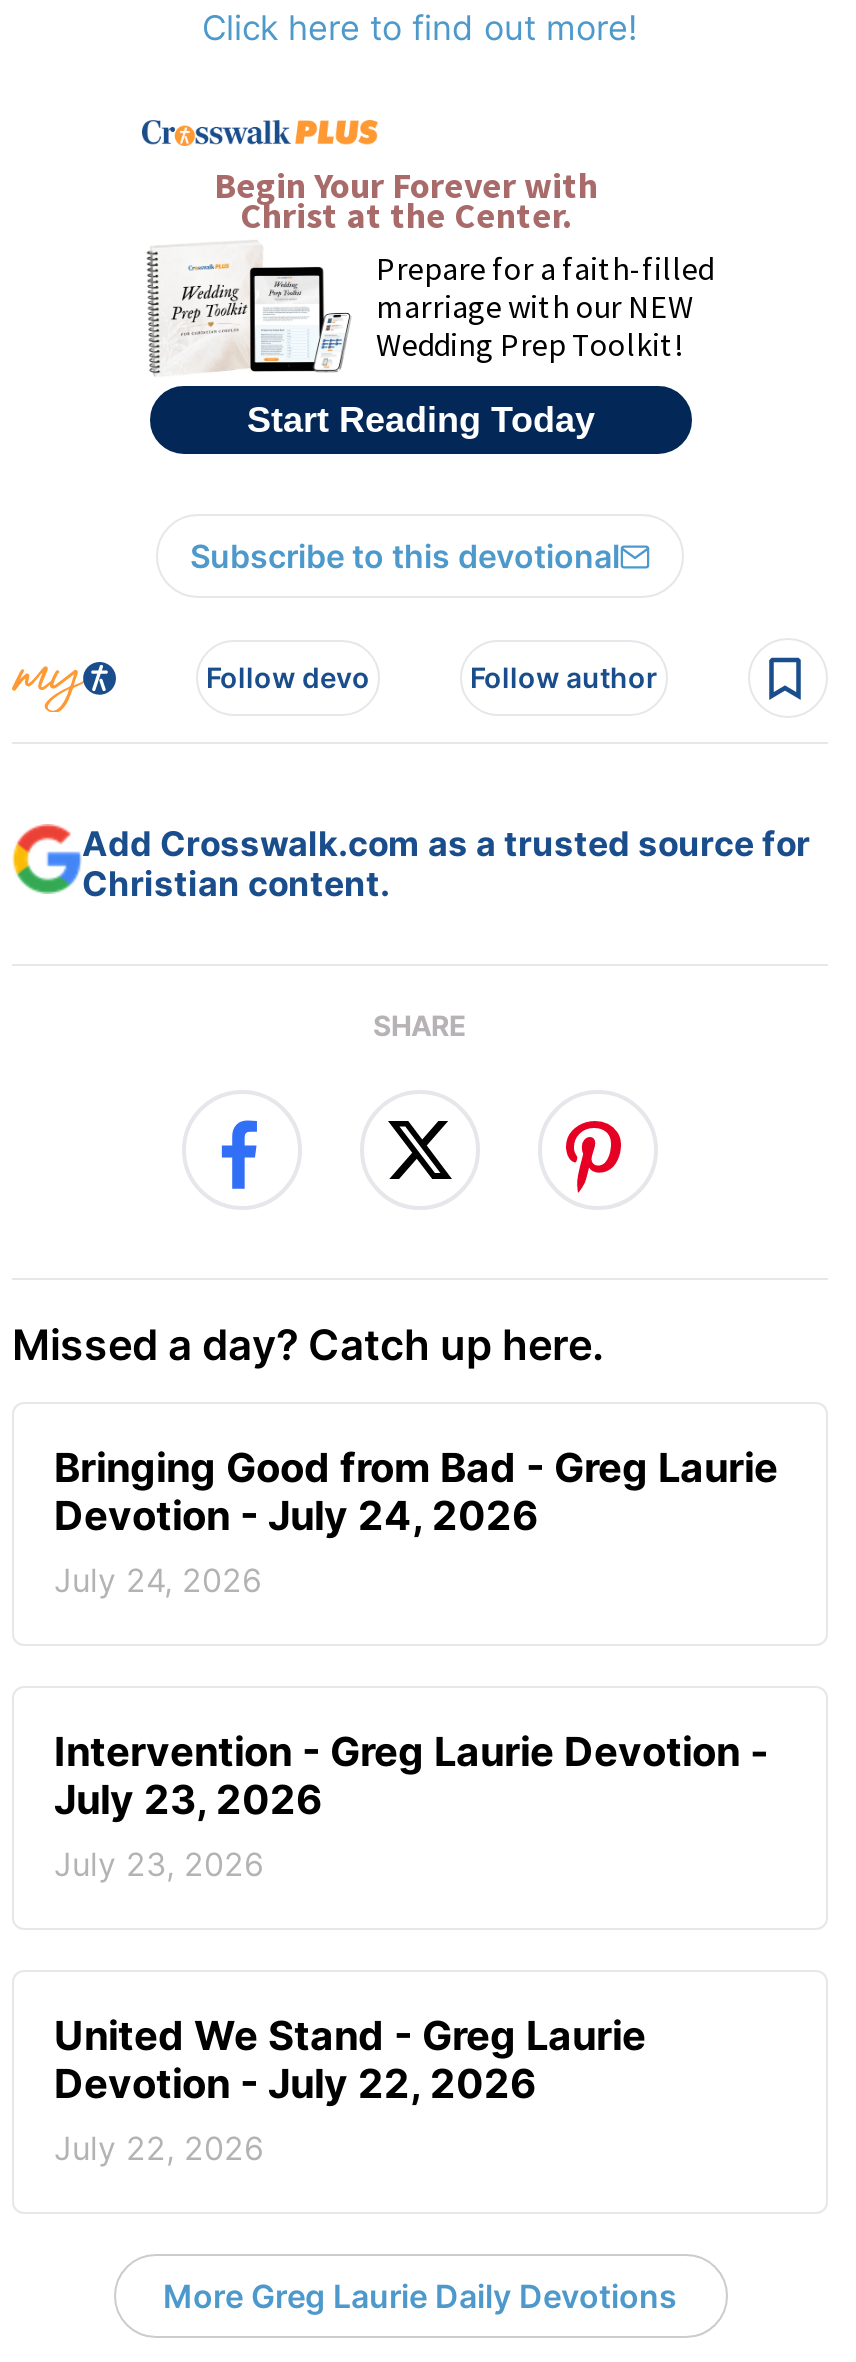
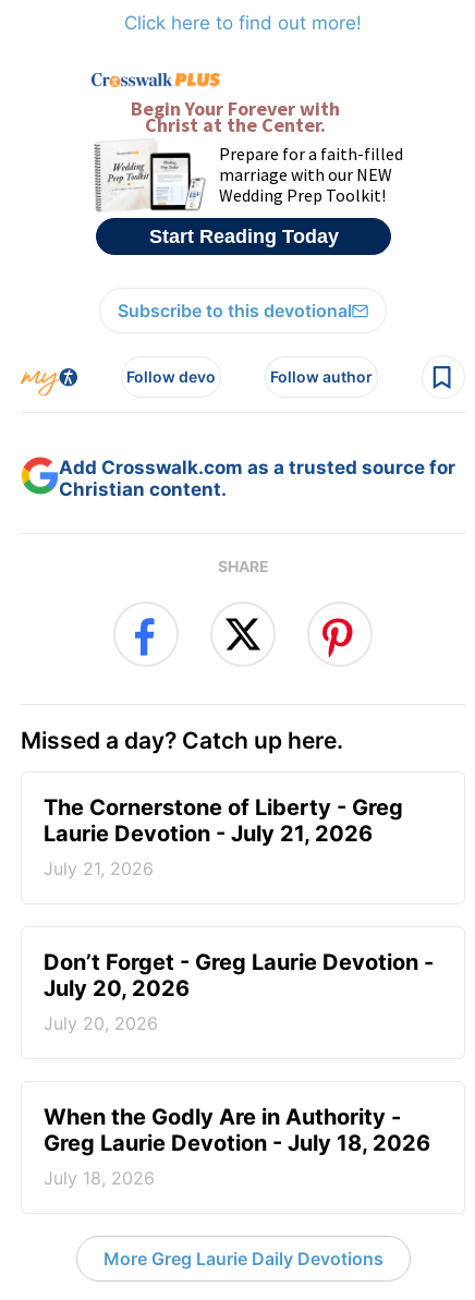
[54,1445,778,1601] Bringing Good from Bad - Greg Laurie | Devotion - July 24, 2026 | July 24, 2026 -> [44,795,403,880] The Cornerstone of Liberty - Greg | Laurie Devotion - July 21, 2026 | July 21, 2026
[54,1729,768,1885] Intervention - Greg Laurie Devotion - | July 23, 2026 | July 23, 2026 -> [44,949,434,1034] Don’t Forget - Greg Laurie Devotion - | July 20, 2026 | July 20, 2026
[54,2013,646,2169] United We Stand - Greg Laurie | Devotion - July 22, 2026 | July 22, 2026 -> [44,1104,430,1189] When the Godly Are in Authority - | Greg Laurie Devotion - July 18, 2026 | July 18, 2026

